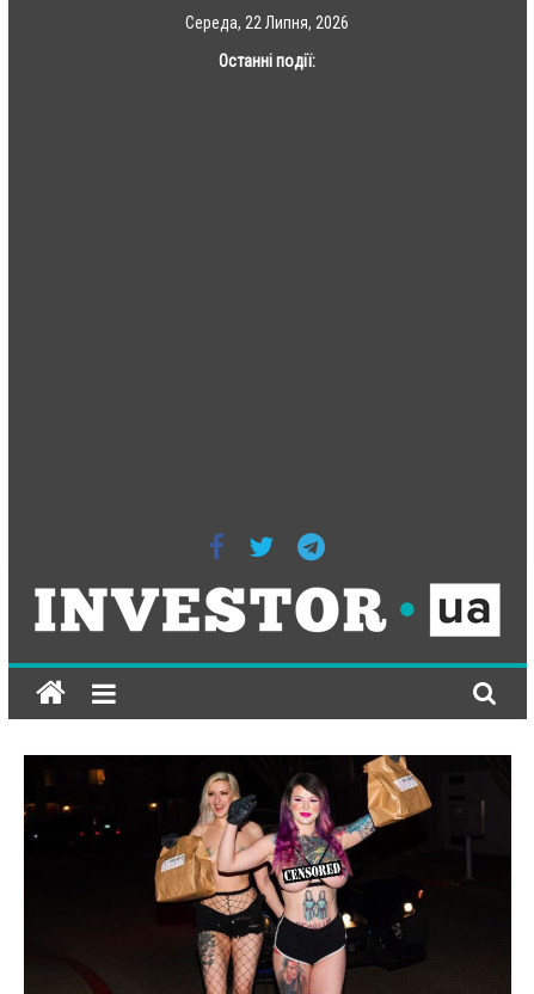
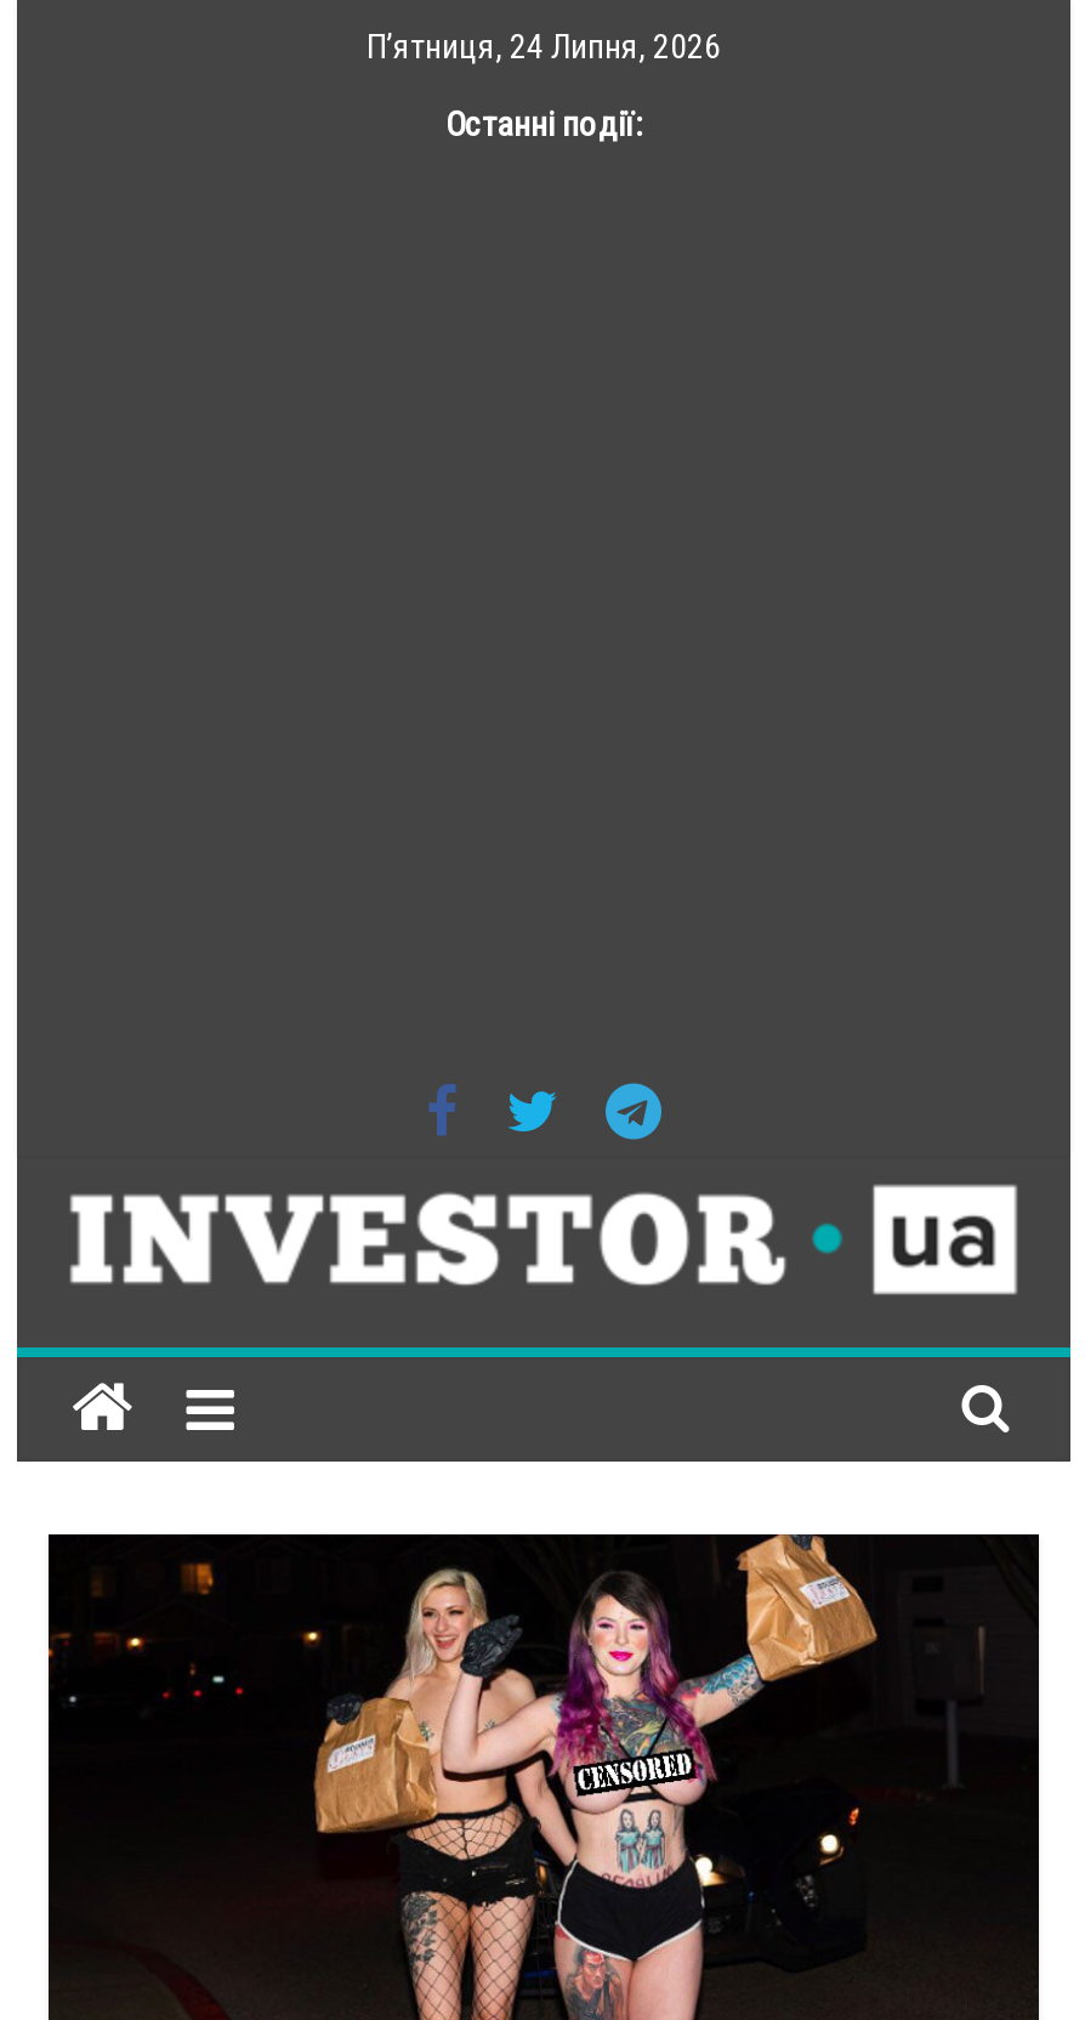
[186,13,349,32] Середа, 22 Липня, 2026 -> [367,27,721,66] П’ятниця, 24 Липня, 2026

